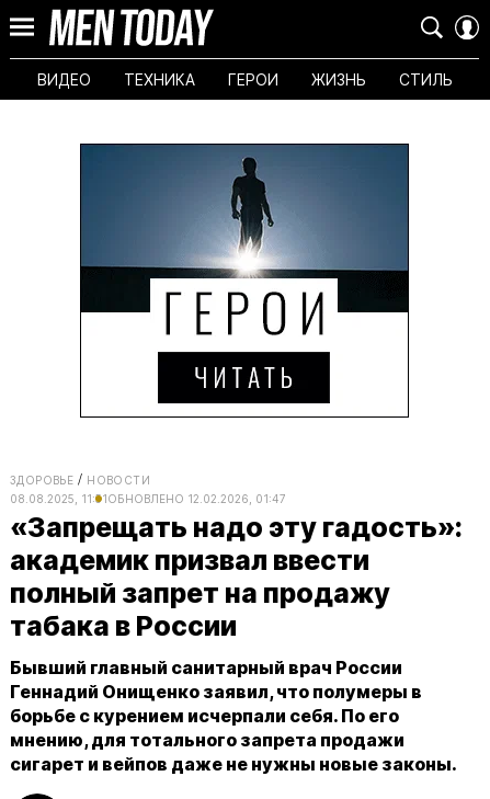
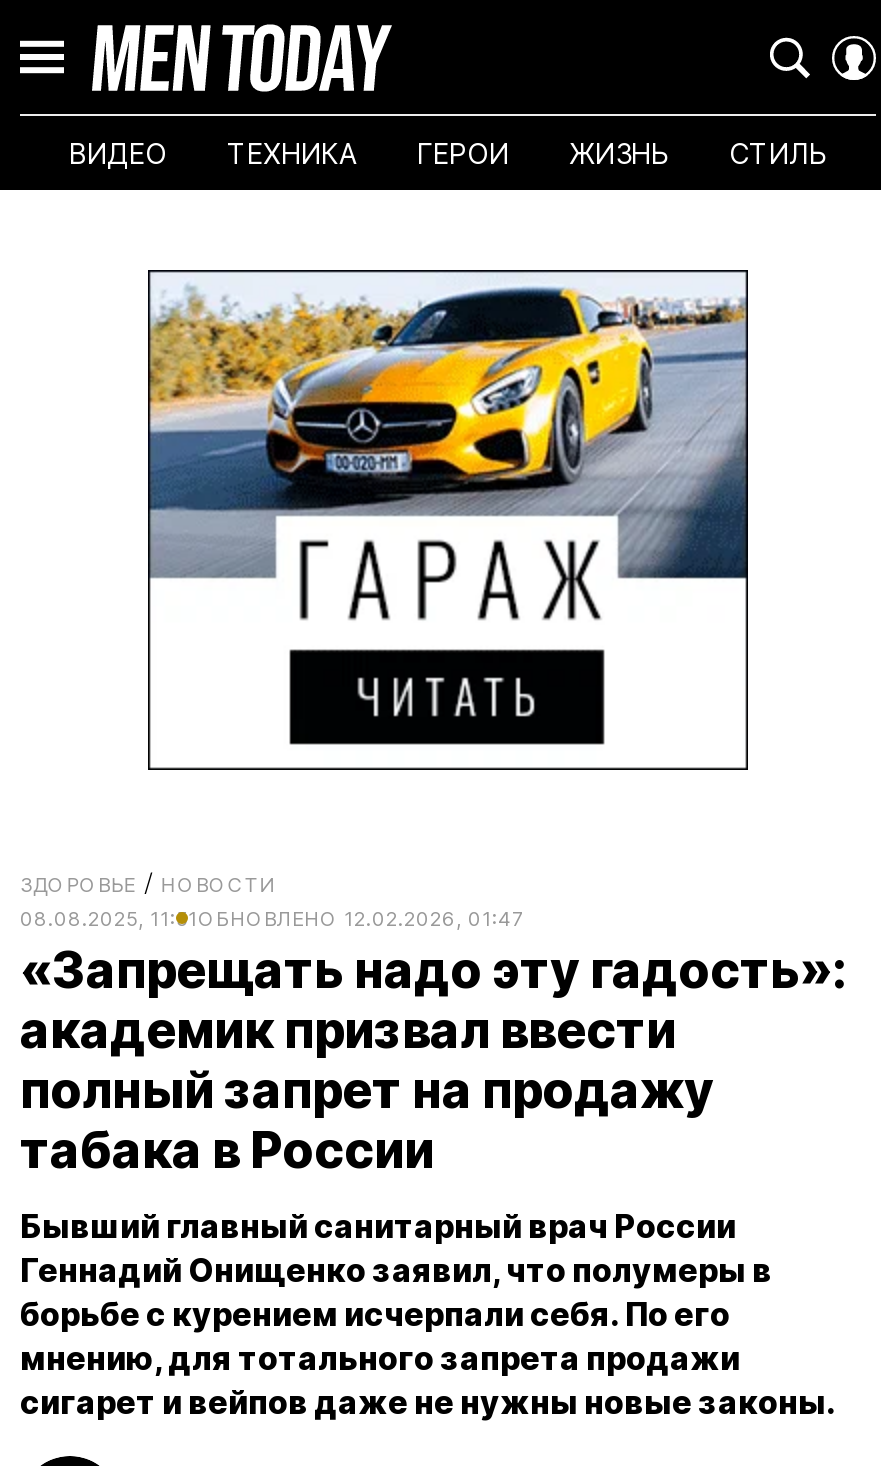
[80,144,409,336] [image] -> [148,270,748,622] [image]

